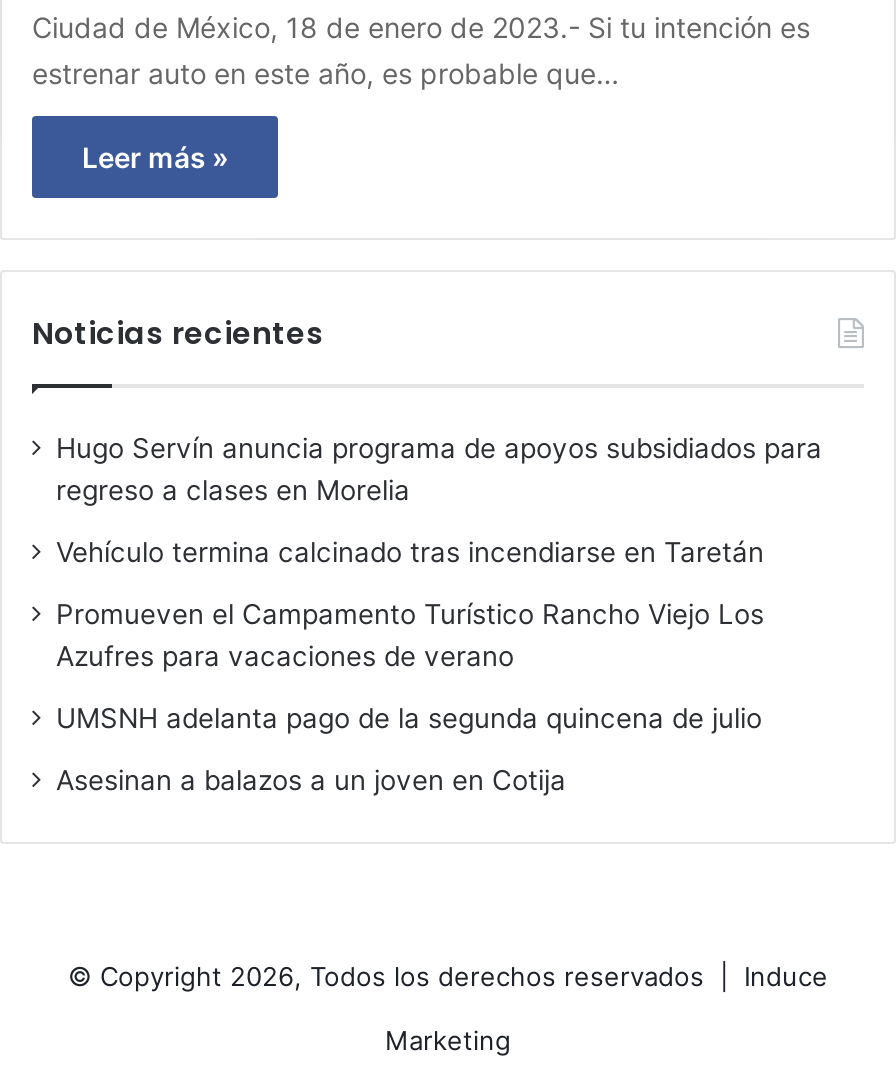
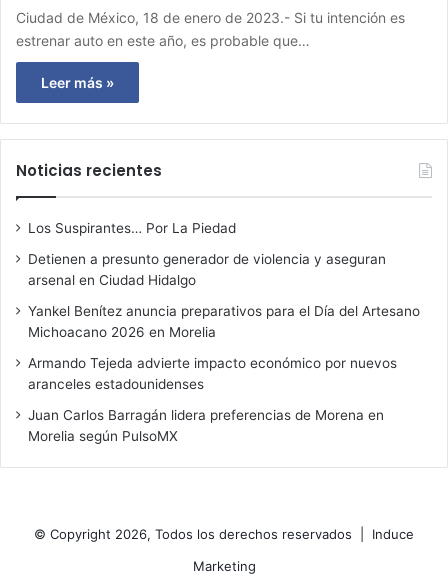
[56,433,822,507] Hugo Servín anuncia programa de apoyos subsidiados para | regreso a clases en Morelia -> [28,220,236,236] Los Suspirantes… Por La Piedad
[56,537,764,569] Vehículo termina calcinado tras incendiarse en Taretán -> [28,251,386,288] Detienen a presunto generador de violencia y aseguran | arsenal en Ciudad Hidalgo
[56,599,764,673] Promueven el Campamento Turístico Rancho Viejo Los | Azufres para vacaciones de verano -> [28,303,420,340] Yankel Benítez anuncia preparativos para el Día del Artesano | Michoacano 2026 en Morelia
[56,703,762,735] UMSNH adelanta pago de la segunda quincena de julio -> [28,355,397,392] Armando Tejeda advierte impacto económico por nuevos | aranceles estadounidenses
[56,765,566,797] Asesinan a balazos a un joven en Cotija -> [28,407,384,444] Juan Carlos Barragán lidera preferencias de Morena en | Morelia según PulsoMX

